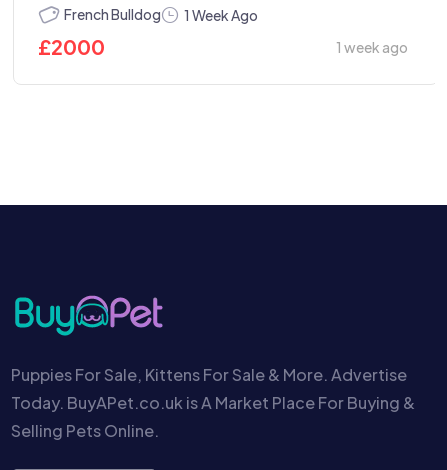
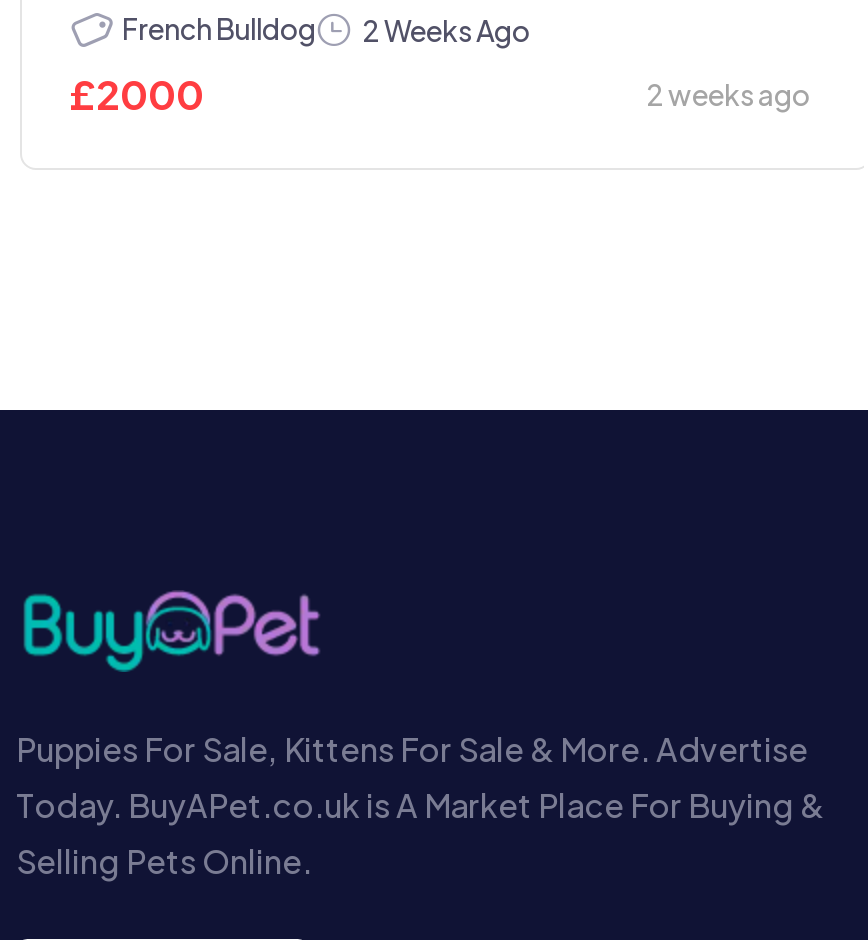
[64,5,258,24] French Bulldog 1 Week Ago -> [122,11,530,48] French Bulldog 2 Weeks Ago
[336,38,408,56] 1 week ago -> [646,76,810,112] 2 weeks ago

